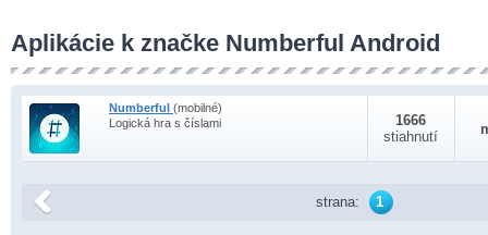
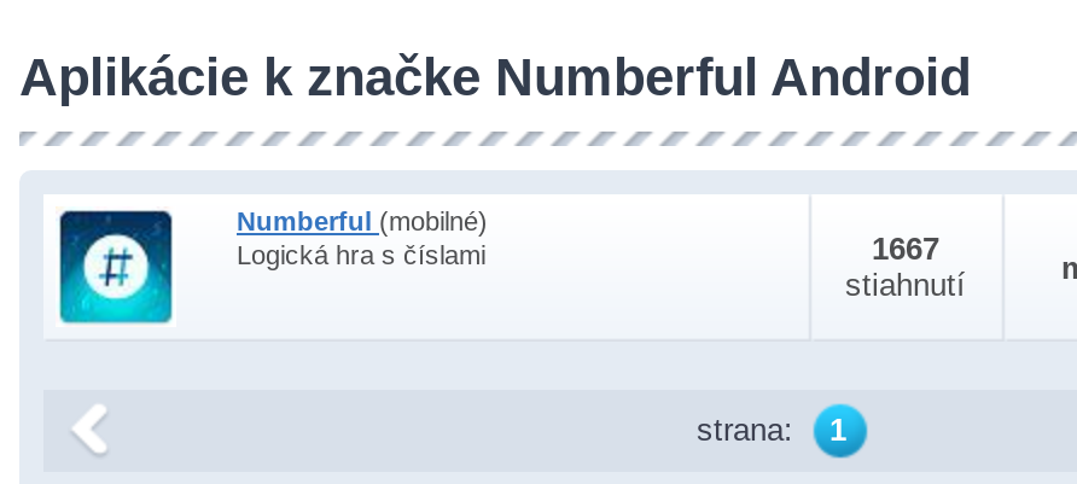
[395,112,426,128] 1666 -> [872,231,939,267] 1667

